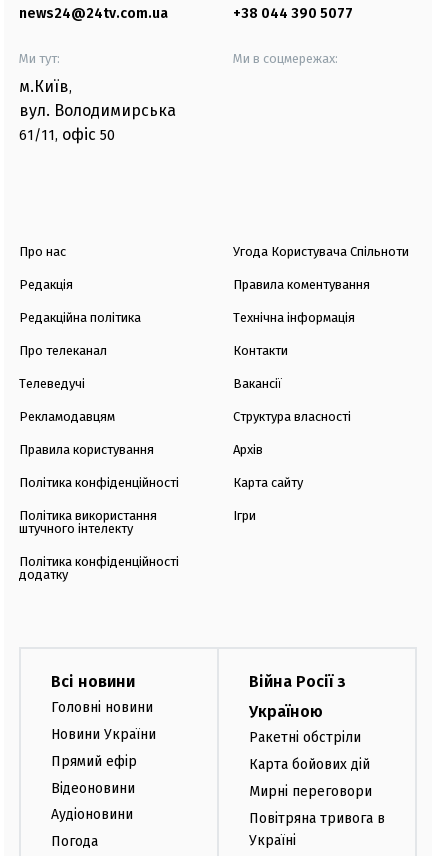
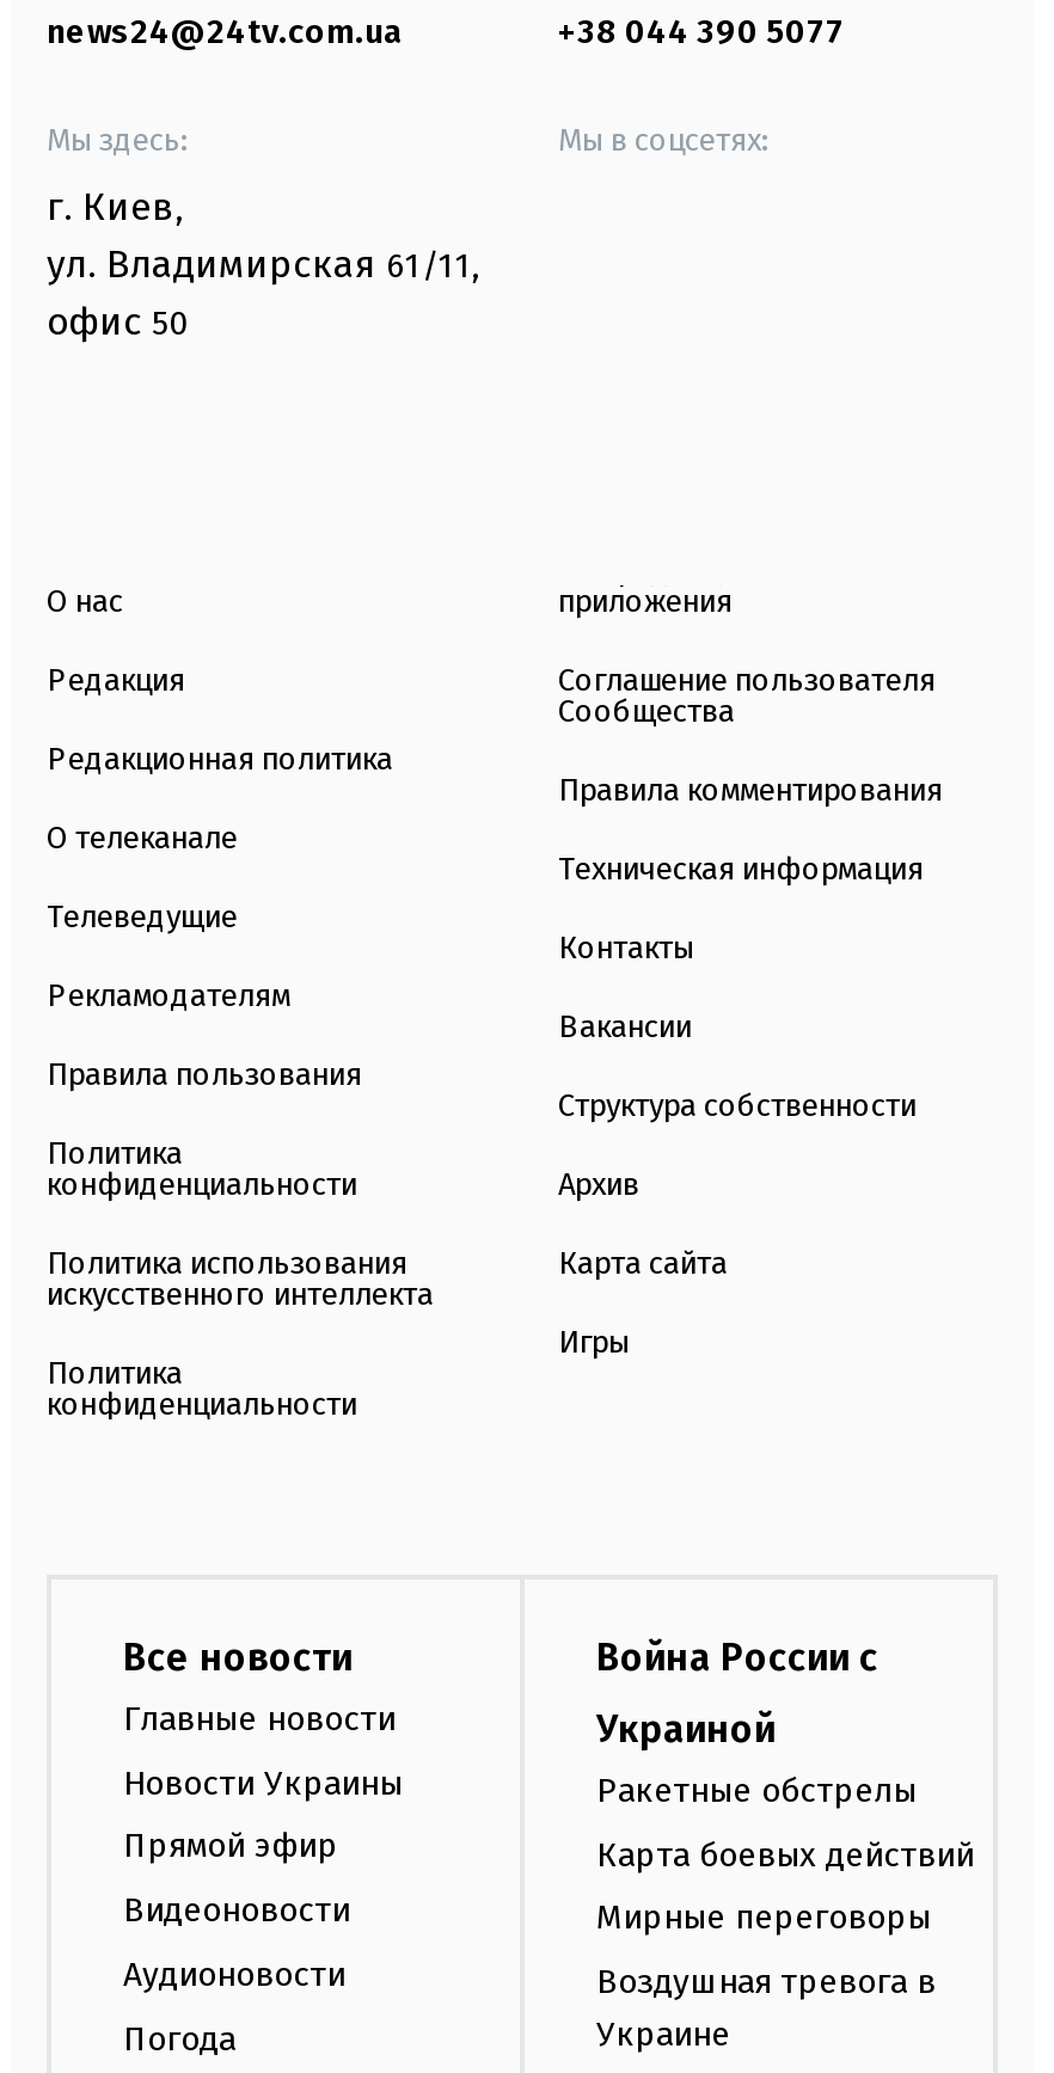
[19,51,176,144] Ми тут: | м.Київ, | вул. Володимирська | 61/11, офіс 50 -> [47,121,479,343] Мы здесь: | г. Киев, | ул. Владимирская 61/11, | офис 50
[233,51,338,66] Ми в соцмережах: -> [558,121,768,157] Мы в соцсетях:
[19,244,179,582] Про нас | Редакція | Редакційна політика | Про телеканал | Телеведучі | Рекламодавцям | Правила користування | Політика конфіденційності | Політика використання | штучного інтелекту | Політика конфіденційності | додатку -> [47,582,434,1421] О нас | Редакция | Редакционная политика | О телеканале | Телеведущие | Рекламодателям | Правила пользования | Политика | конфиденциальности | Политика использования | искусственного интеллекта | Политика | конфиденциальности
[233,244,409,523] Угода Користувача Спільноти | Правила коментування | Технічна інформація | Контакти | Вакансії | Структура власності | Архів | Карта сайту | Ігри -> [558,582,943,1359] приложения | Соглашение пользователя | Сообщества | Правила комментирования | Техническая информация | Контакты | Вакансии | Структура собственности | Архив | Карта сайта | Игры
[51,672,156,823] Всі новини | Головні новини | Новини України | Прямий ефір | Відеоновини | Аудіоновини -> [123,1634,403,1995] Все новости | Главные новости | Новости Украины | Прямой эфир | Видеоновости | Аудионовости
[249,672,346,691] Війна Росії з -> [596,1634,878,1679] Война России с
[249,702,361,746] Україною | Ракетні обстріли -> [596,1705,917,1810] Украиной | Ракетные обстрелы
[249,756,370,773] Карта бойових дій -> [596,1834,974,1874] Карта боевых действий
[249,783,372,800] Мирні переговори -> [596,1898,931,1938] Мирные переговоры
[249,809,385,848] Повітряна тривога в | Україні -> [596,1962,936,2055] Воздушная тревога в | Украине

